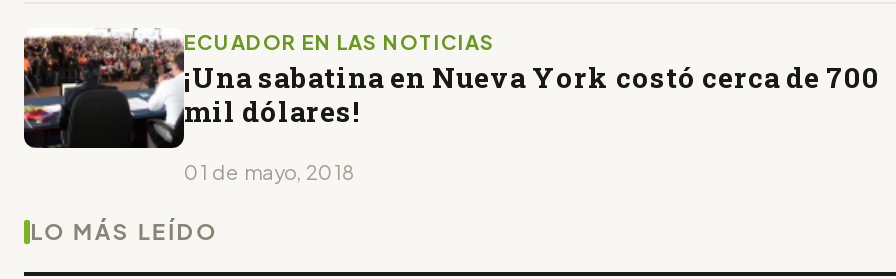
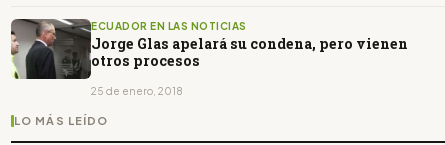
[22,28,880,148] [image] | ¡Una sabatina en Nueva York costó cerca de 700 | mil dólares! -> [10,18,408,80] [image] | Jorge Glas apelará su condena, pero vienen | otros procesos
[184,160,356,184] 01 de mayo, 2018 -> [91,85,183,97] 25 de enero, 2018

